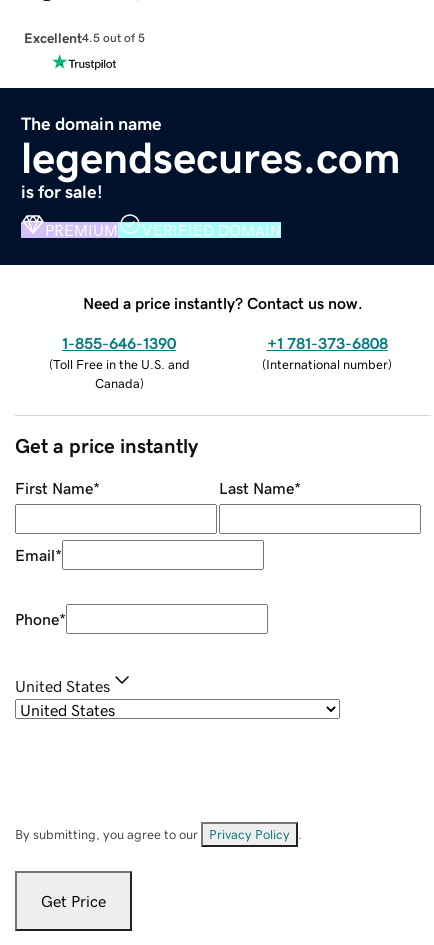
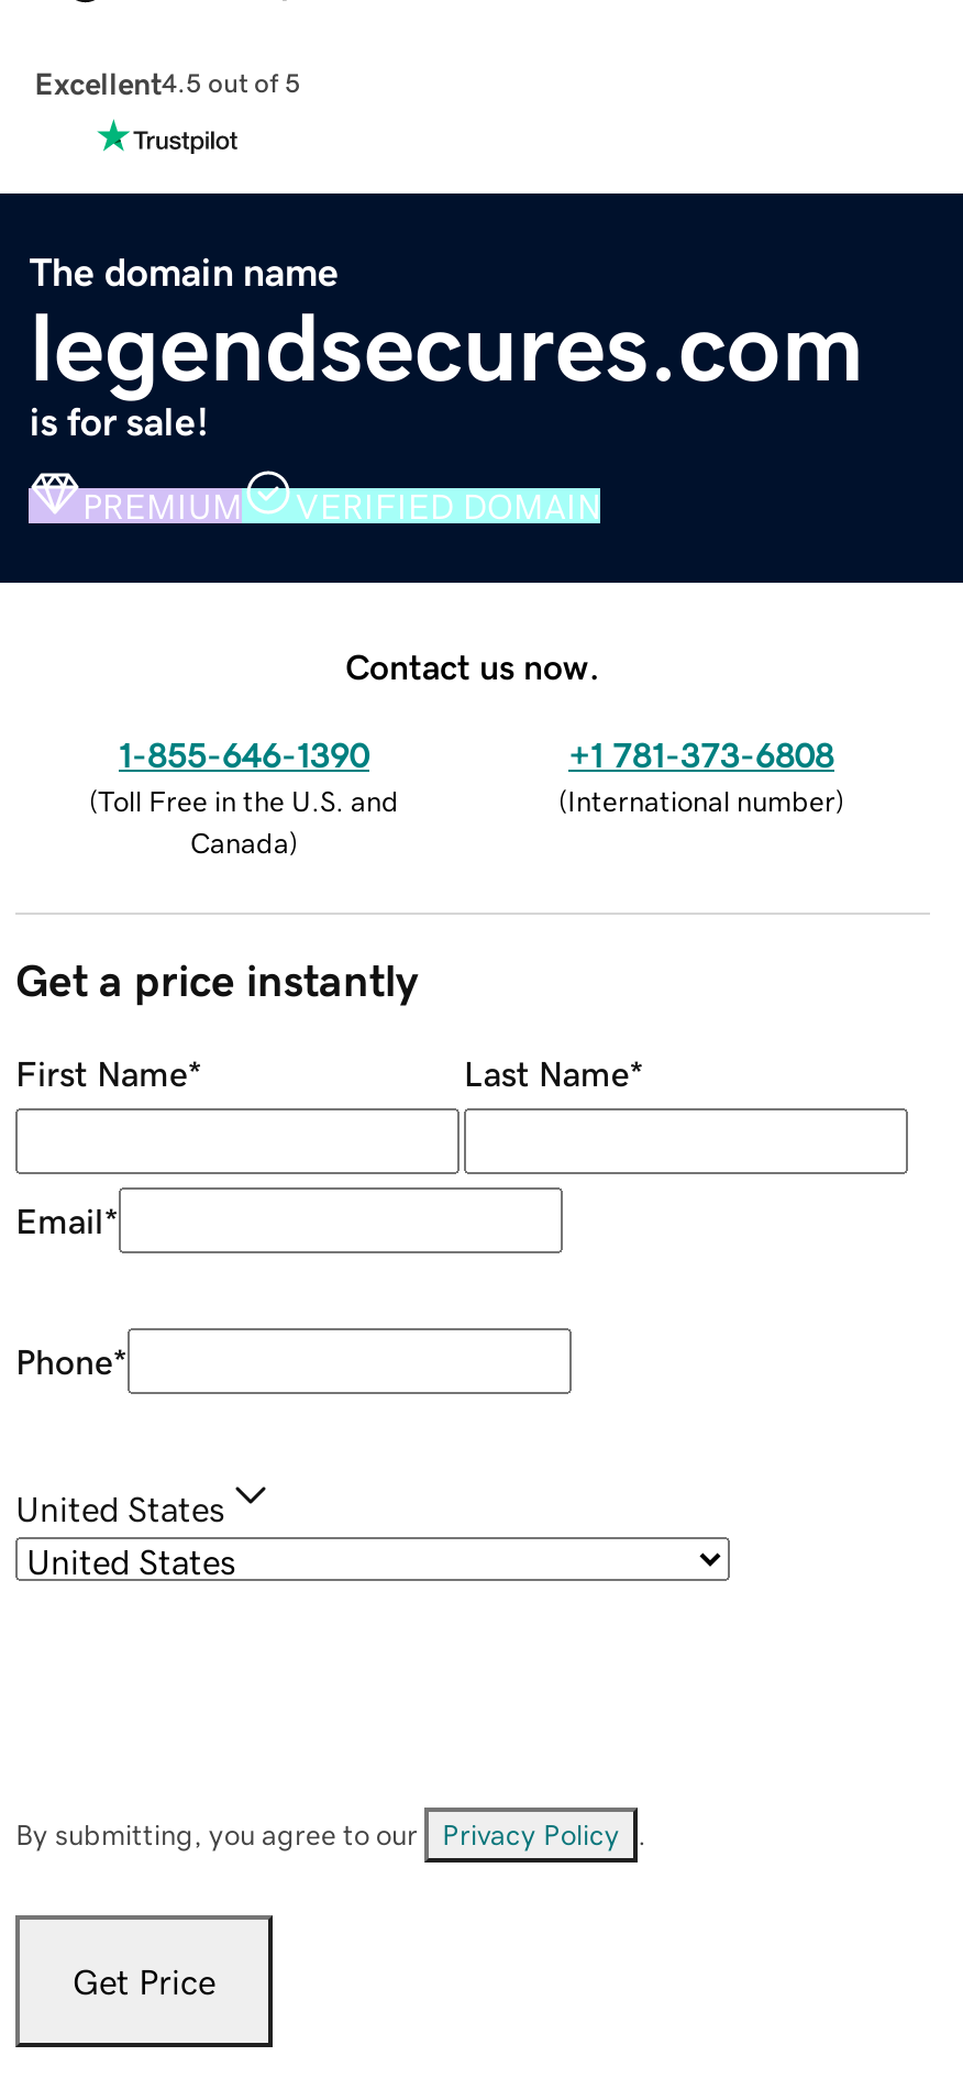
[83,295,363,311] Need a price instantly? Contact us now. -> [345,648,600,683] Contact us now.

